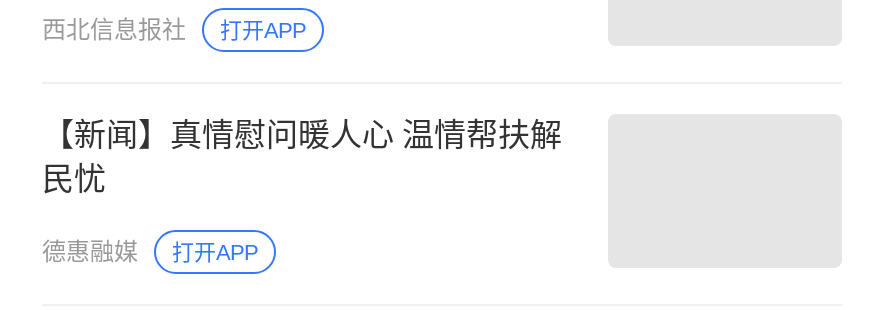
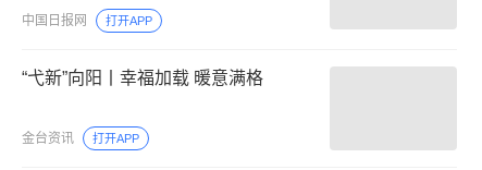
[42,16,186,44] 西北信息报社 -> [22,13,87,28] 中国日报网
[42,118,562,196] 【新闻】真情慰问暖人心 温情帮扶解 | 民忧 -> [22,68,263,87] “弋新”向阳丨幸福加载 暖意满格
[42,238,138,266] 德惠融媒 -> [22,131,74,146] 金台资讯

